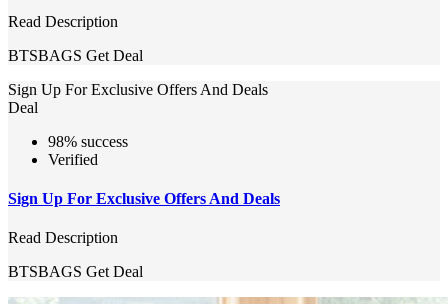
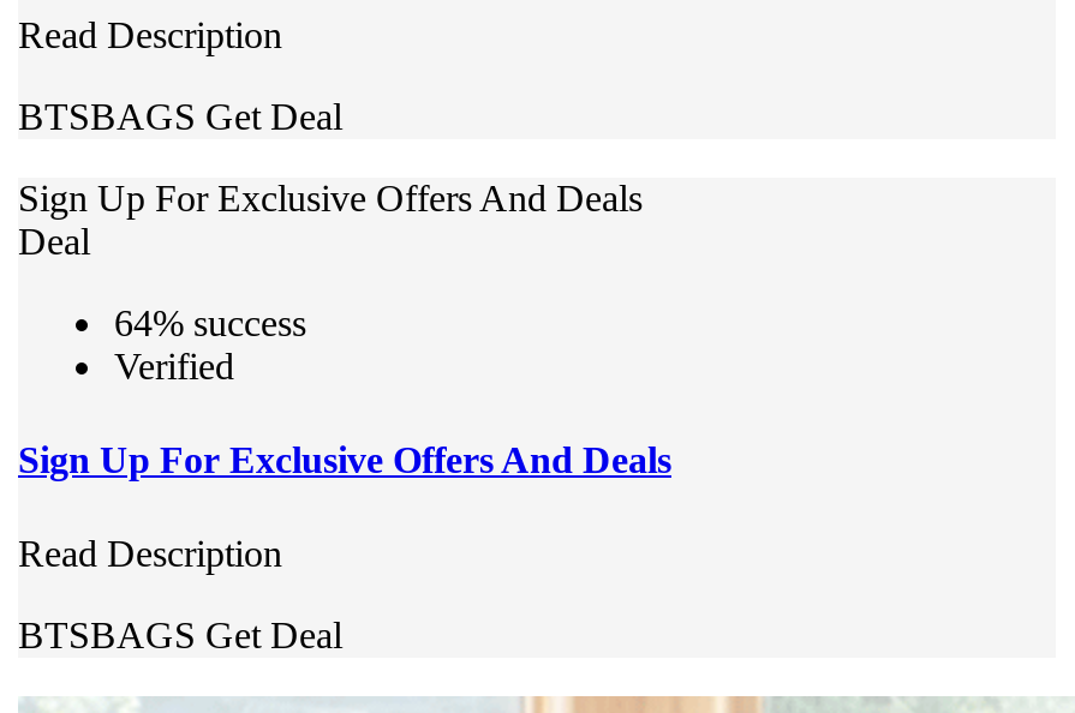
[48,132,128,149] 98% success -> [114,301,306,342] 64% success

